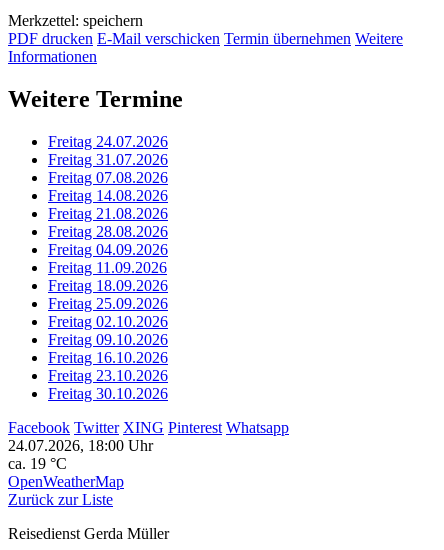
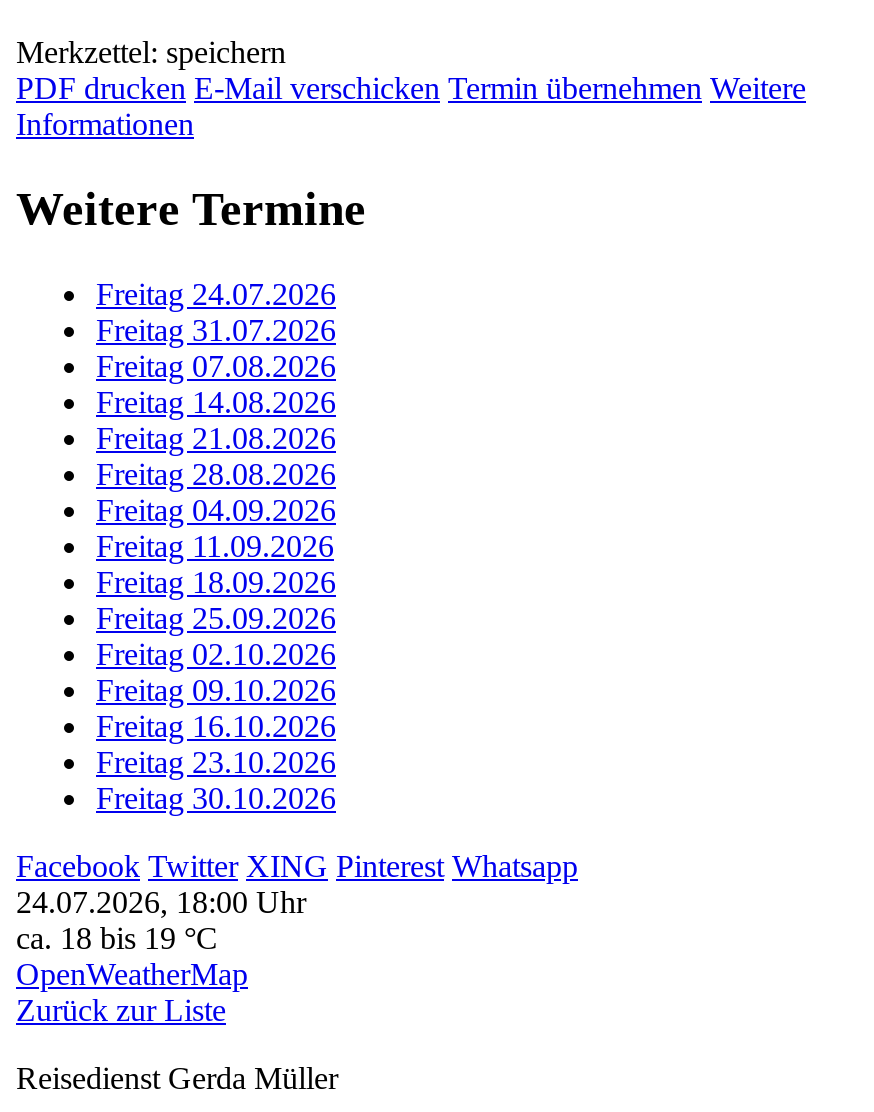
[8,455,67,472] ca. 19 °C -> [16,920,218,954] ca. 18 bis 19 °C

